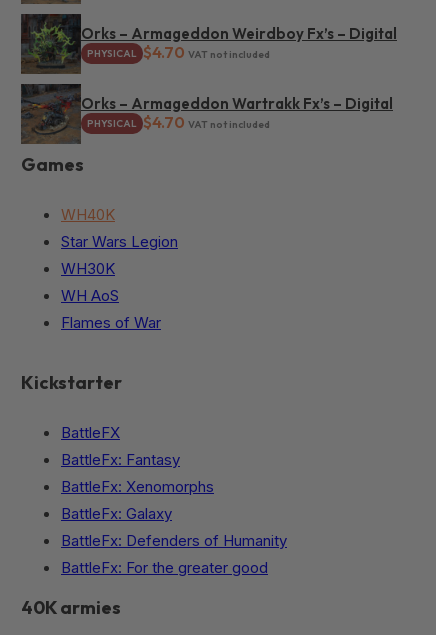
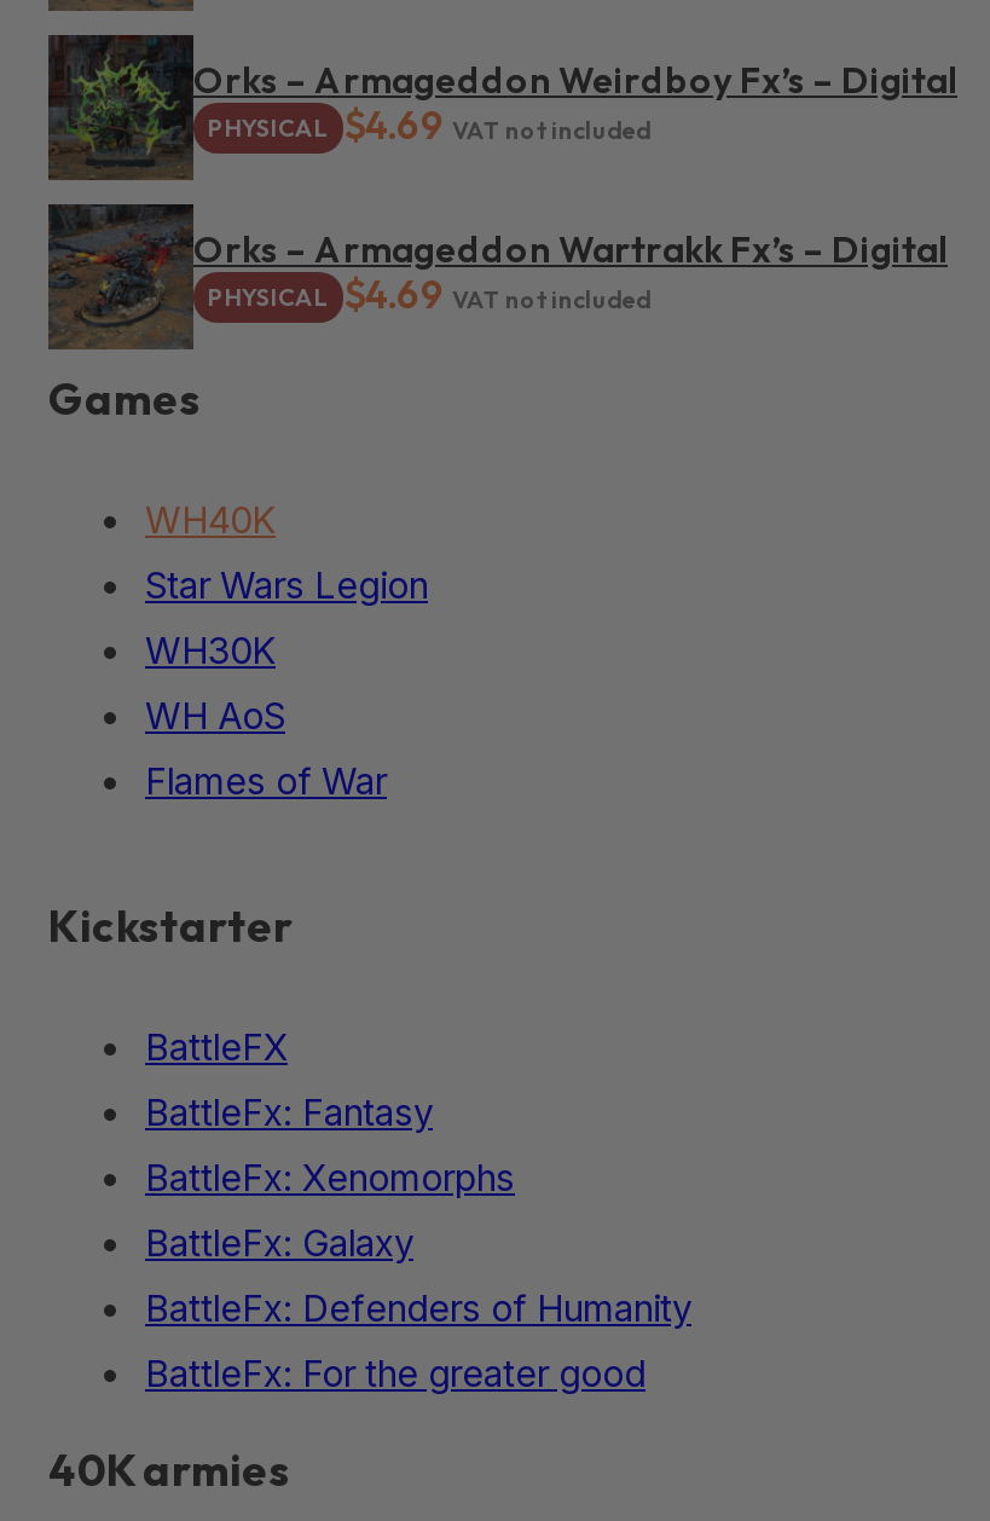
[87,42,270,62] PHYSICAL $4.70 VAT not included -> [208,101,650,149] PHYSICAL $4.69 VAT not included
[87,112,270,132] PHYSICAL $4.70 VAT not included -> [208,270,650,319] PHYSICAL $4.69 VAT not included

